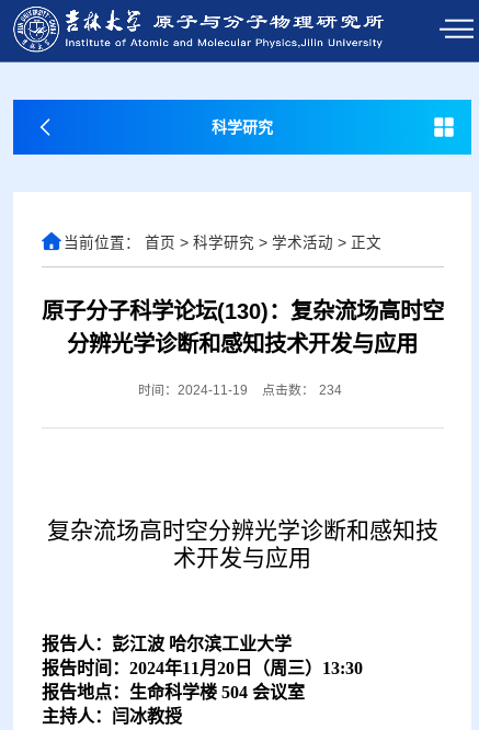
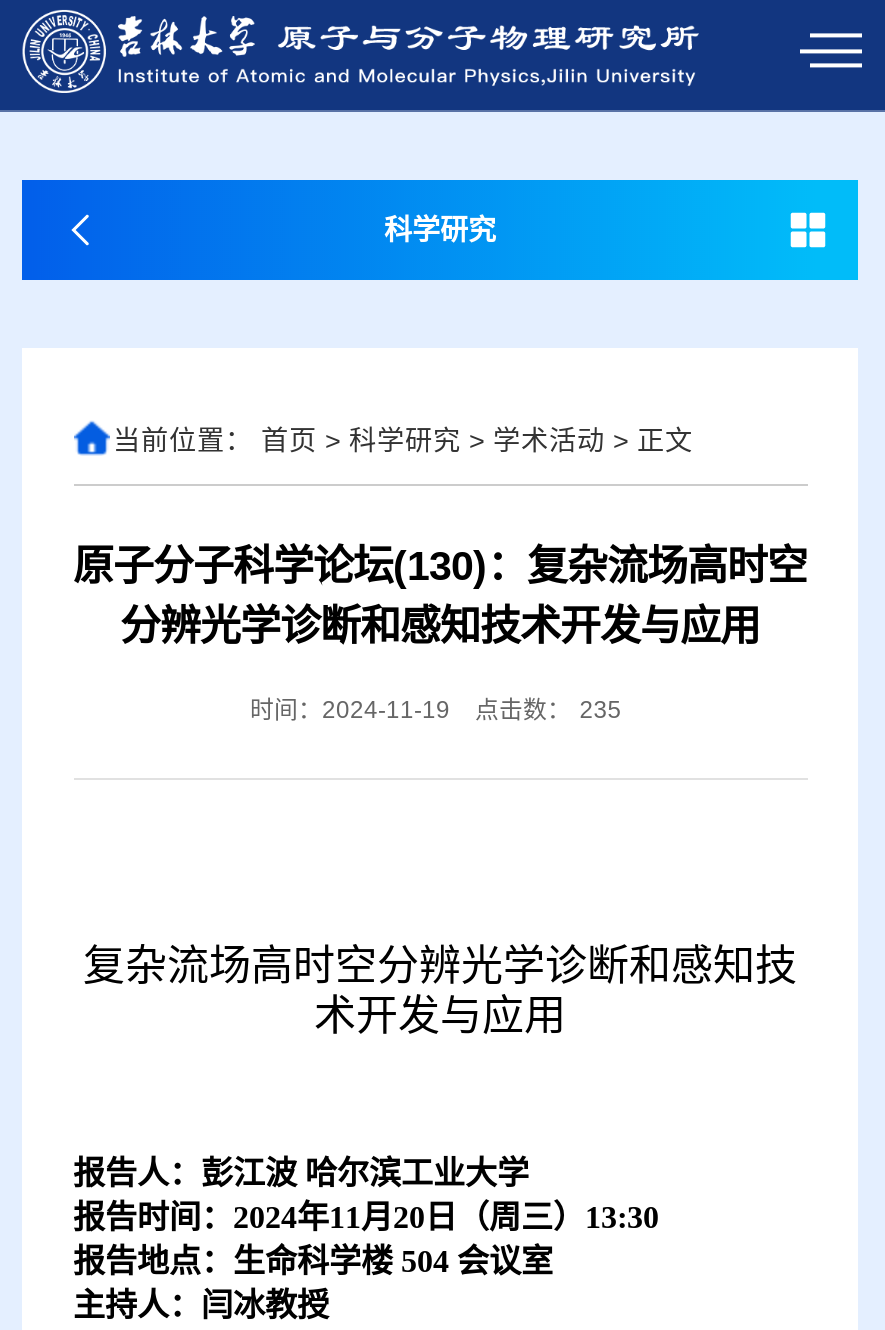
[138,382,342,398] 时间：2024-11-19 点击数： 234 -> [250,696,622,724] 时间：2024-11-19 点击数： 235

